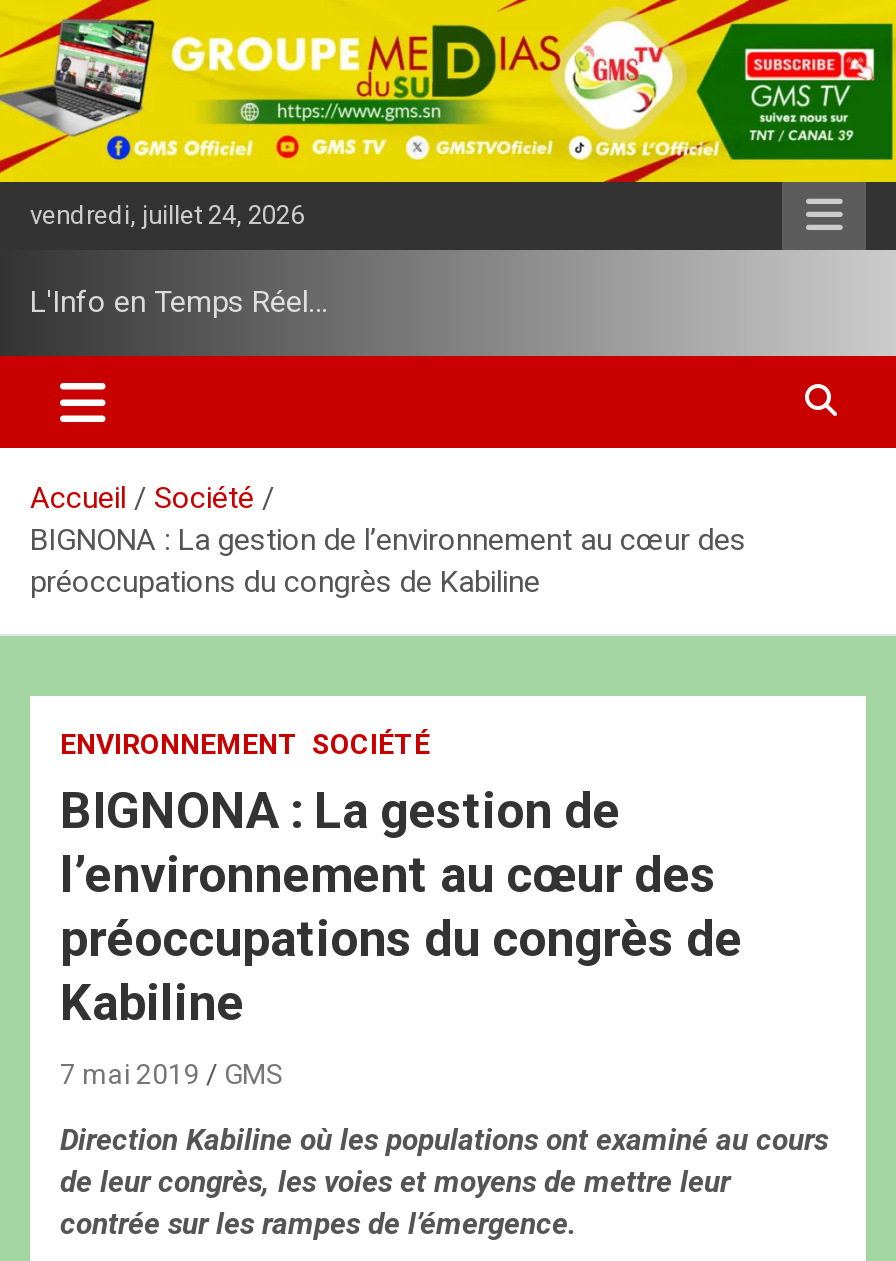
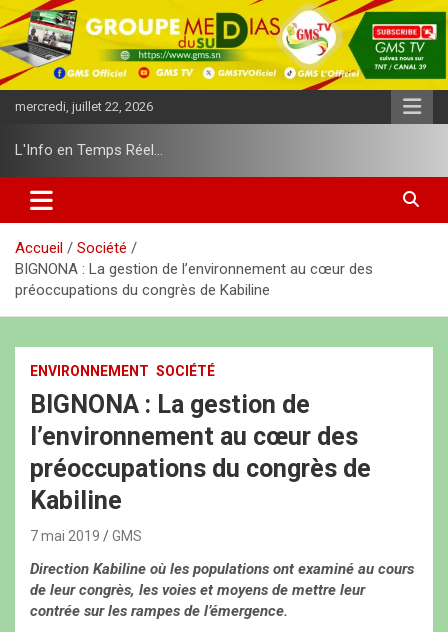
[30,199,304,229] vendredi, juillet 24, 2026 -> [15,99,153,114] mercredi, juillet 22, 2026

